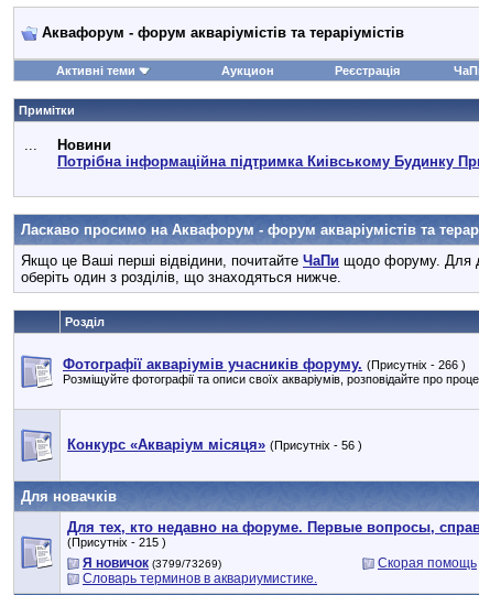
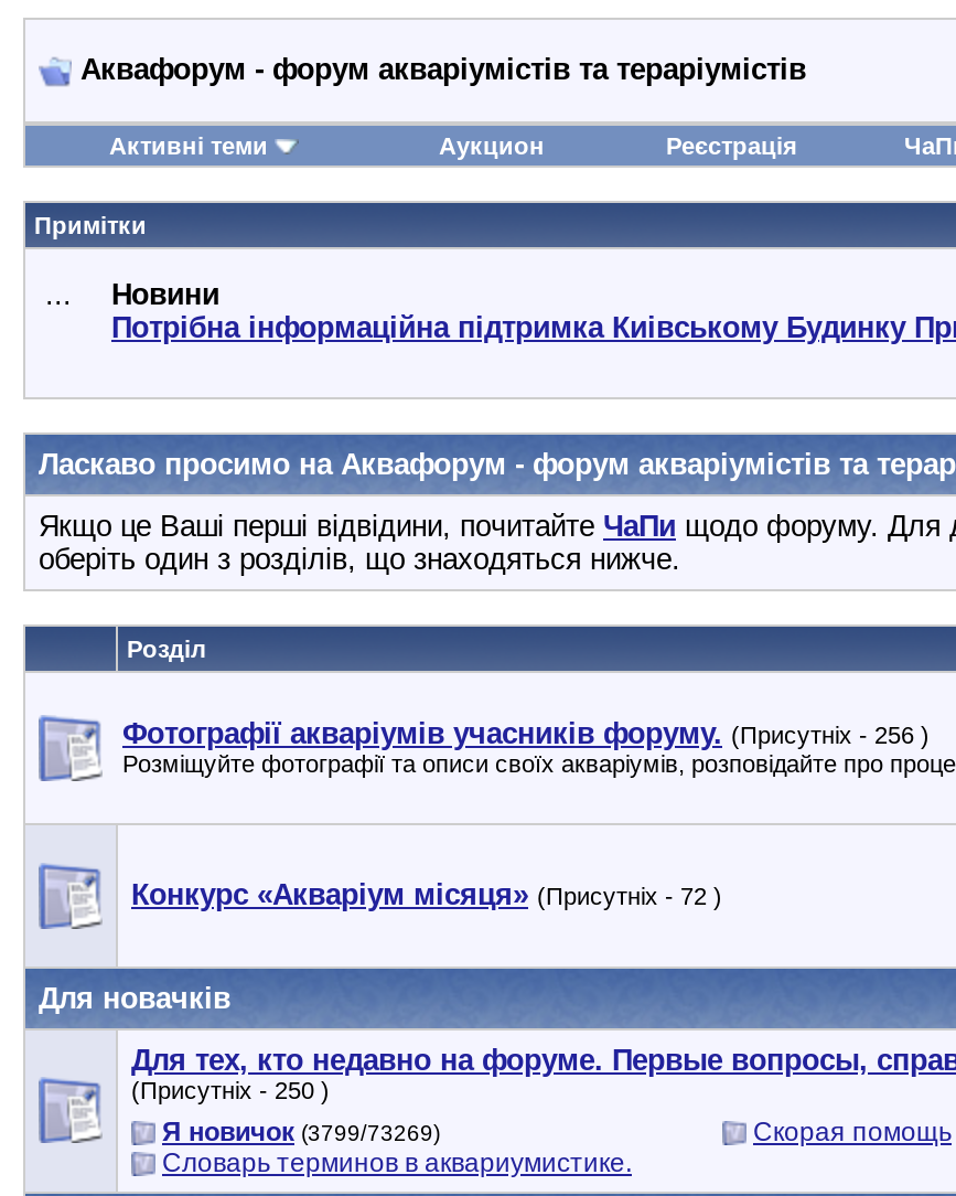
[63,356,466,372] Фотографії акваріумів учасників форуму. (Присутніх - 266 ) -> [122,717,930,750] Фотографії акваріумів учасників форуму. (Присутніх - 256 )
[67,436,362,453] Конкурс «Акваріум місяця» (Присутніх - 56 ) -> [131,878,722,911] Конкурс «Акваріум місяця» (Присутніх - 72 )
[67,535,166,549] (Присутніх - 215 ) -> [131,1077,330,1103] (Присутніх - 250 )

